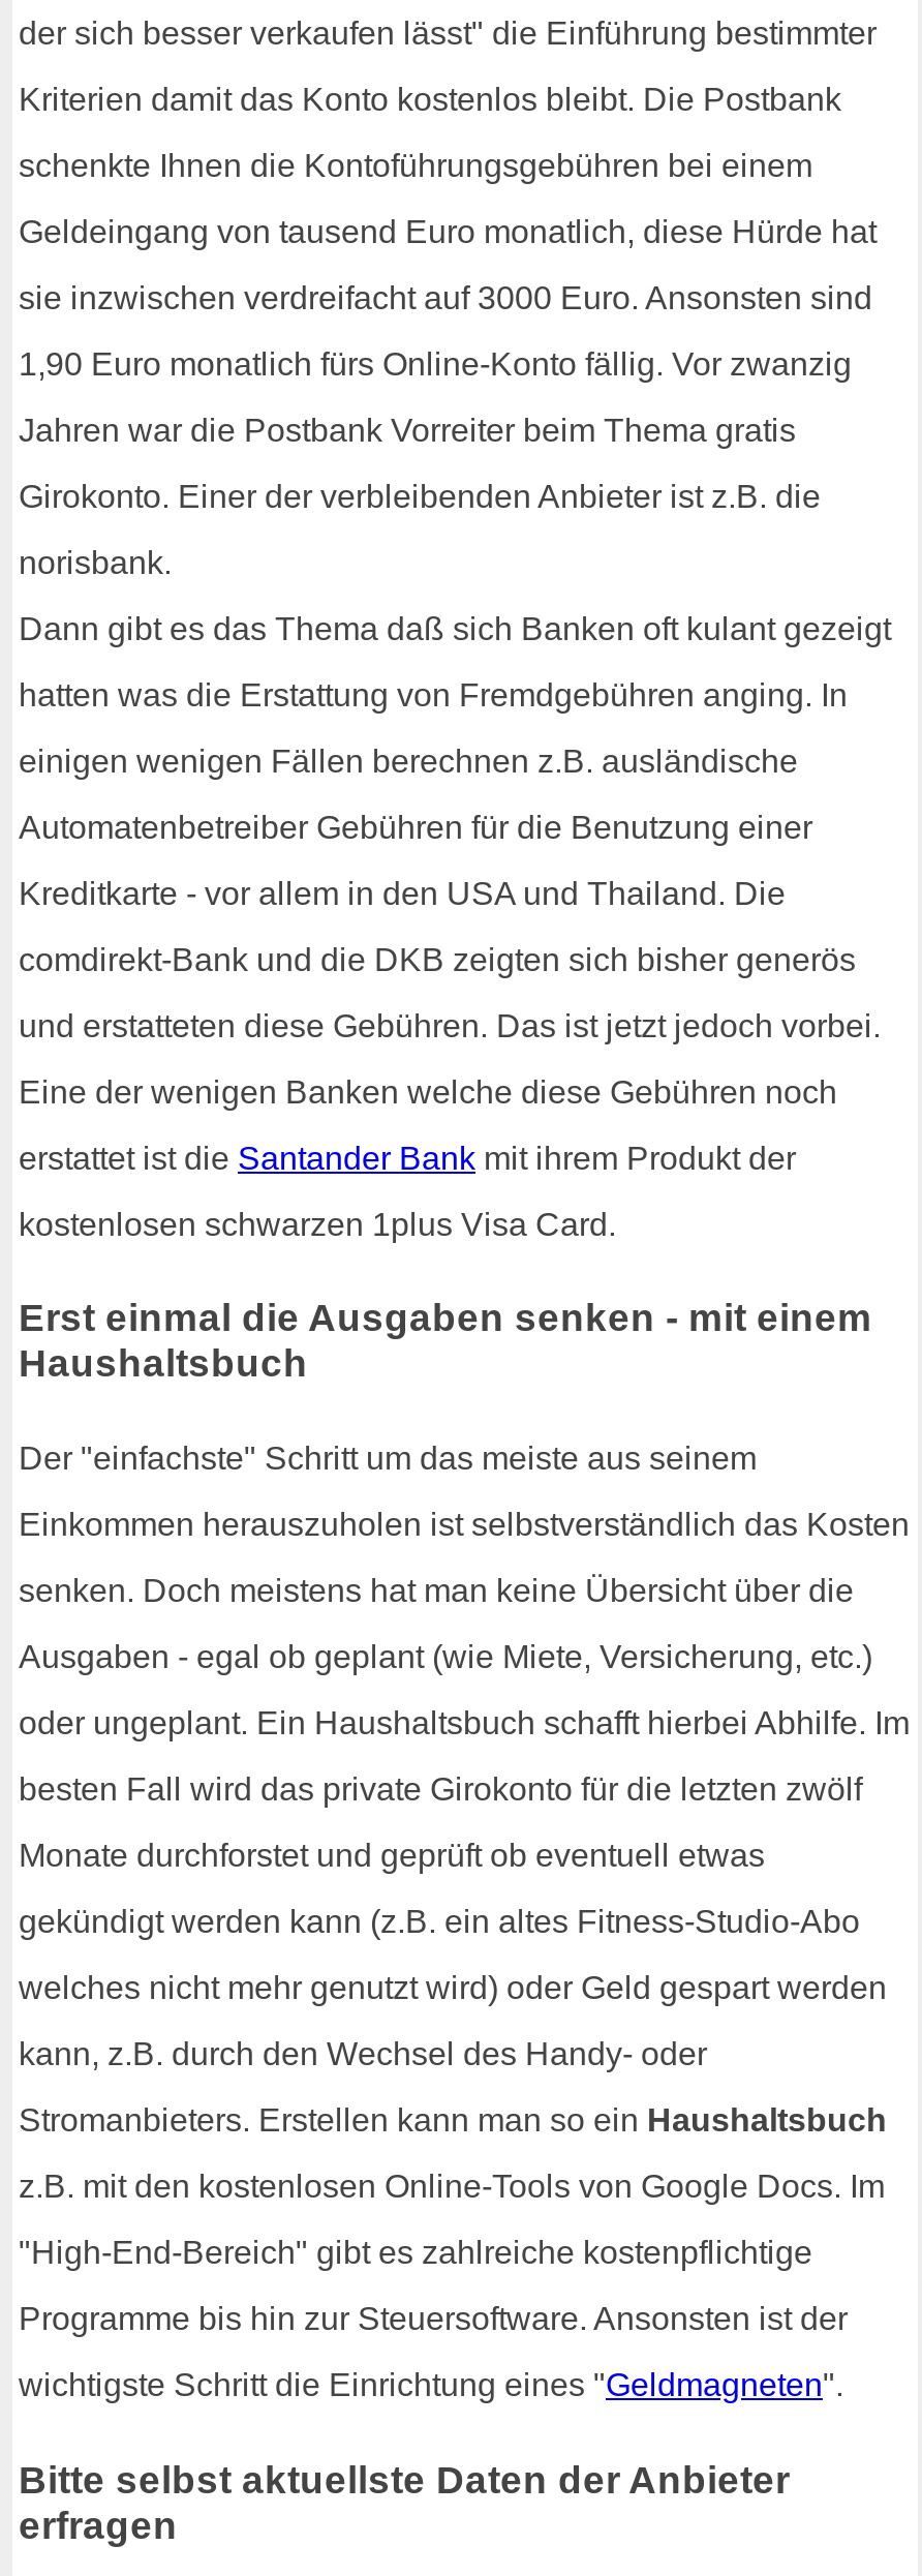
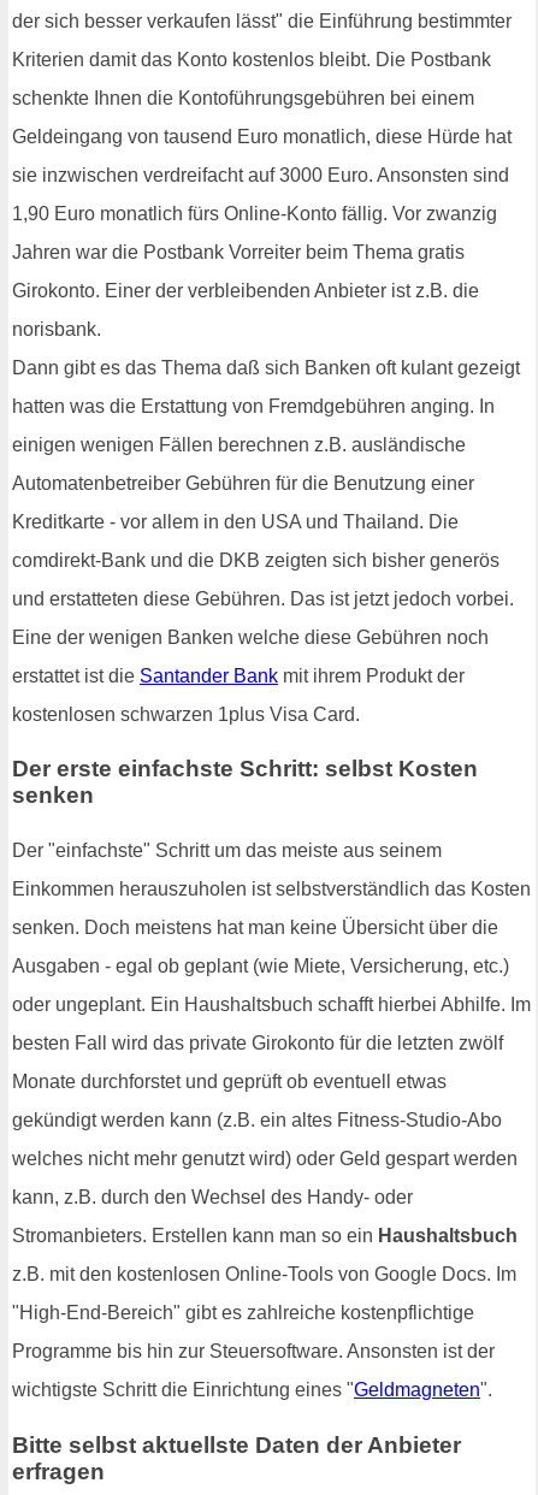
[19,1296,872,1385] Erst einmal die Ausgaben senken - mit einem | Haushaltsbuch -> [12,756,478,808] Der erste einfachste Schritt: selbst Kosten | senken

